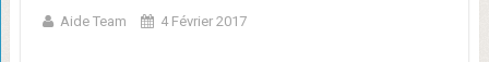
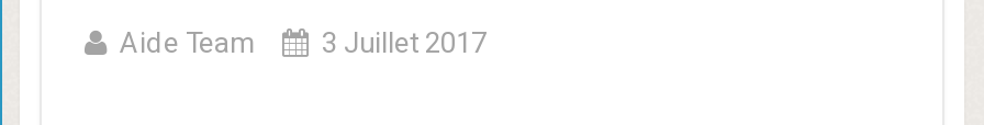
[160,13,246,29] 4 Février 2017 -> [322,26,487,59] 3 Juillet 2017

